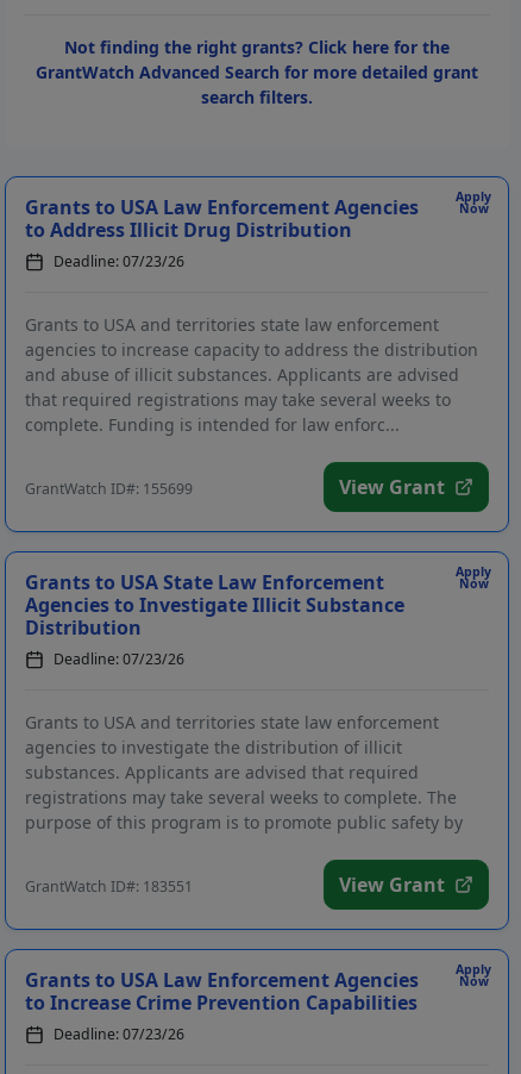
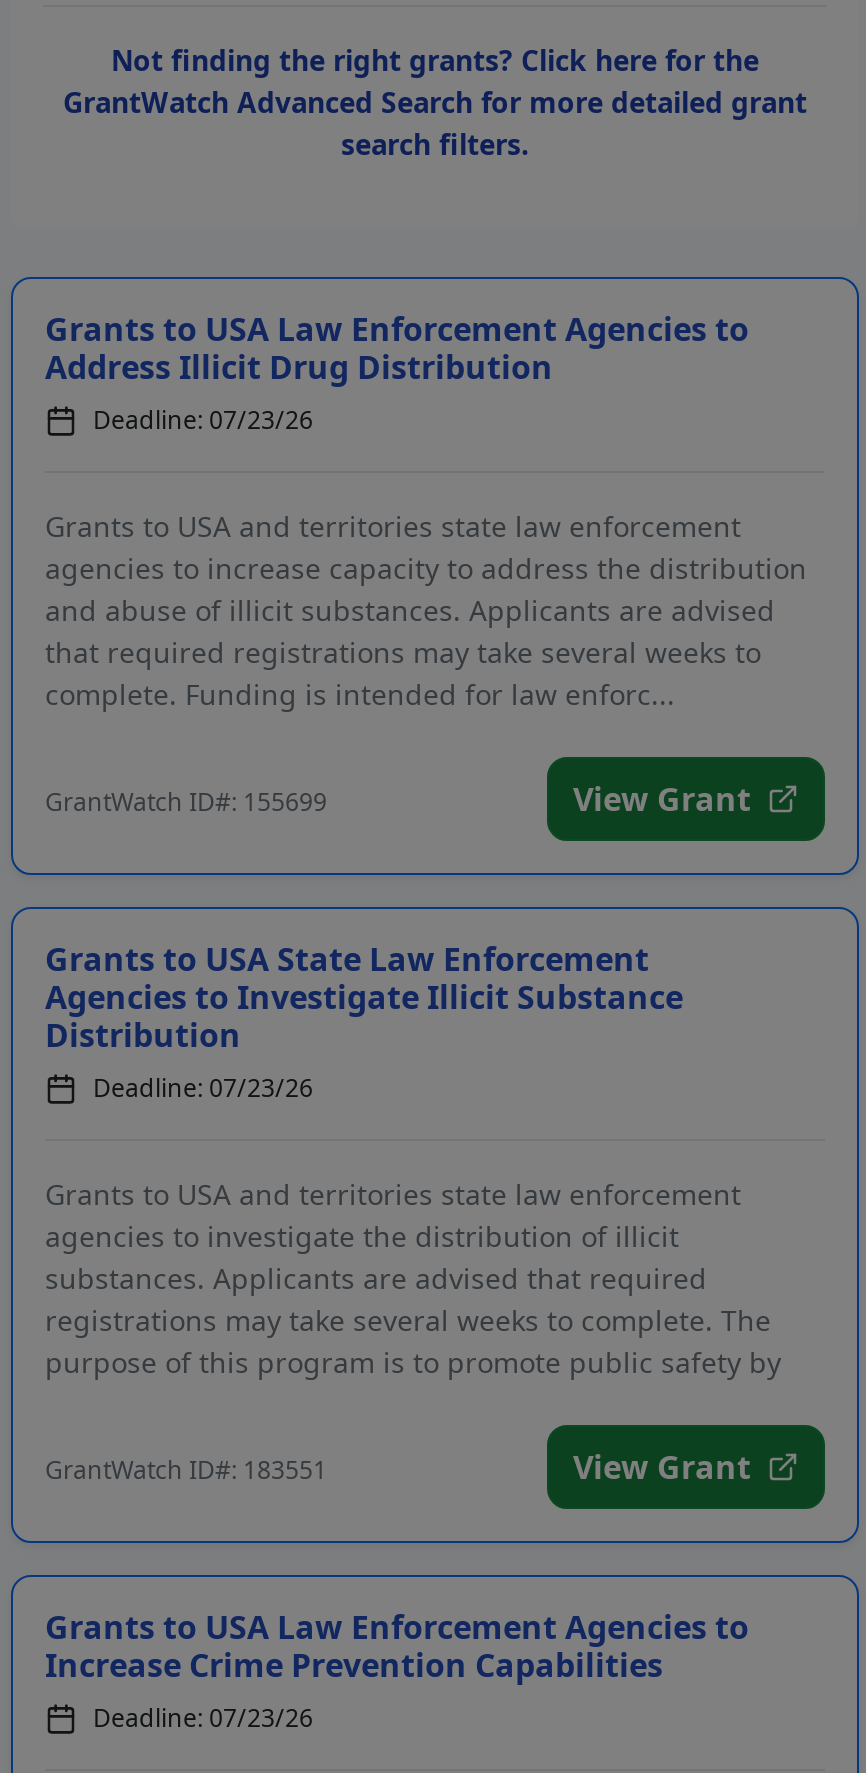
[25,188,492,243] Apply | Now | Grants to USA Law Enforcement Agencies | to Address Illicit Drug Distribution -> [45,308,749,390] Grants to USA Law Enforcement Agencies to | Address Illicit Drug Distribution
[456,563,492,592] Apply | Now -> none
[25,961,492,1016] Apply | Now | Grants to USA Law Enforcement Agencies | to Increase Crime Prevention Capabilities -> [45,1606,749,1688] Grants to USA Law Enforcement Agencies to | Increase Crime Prevention Capabilities

